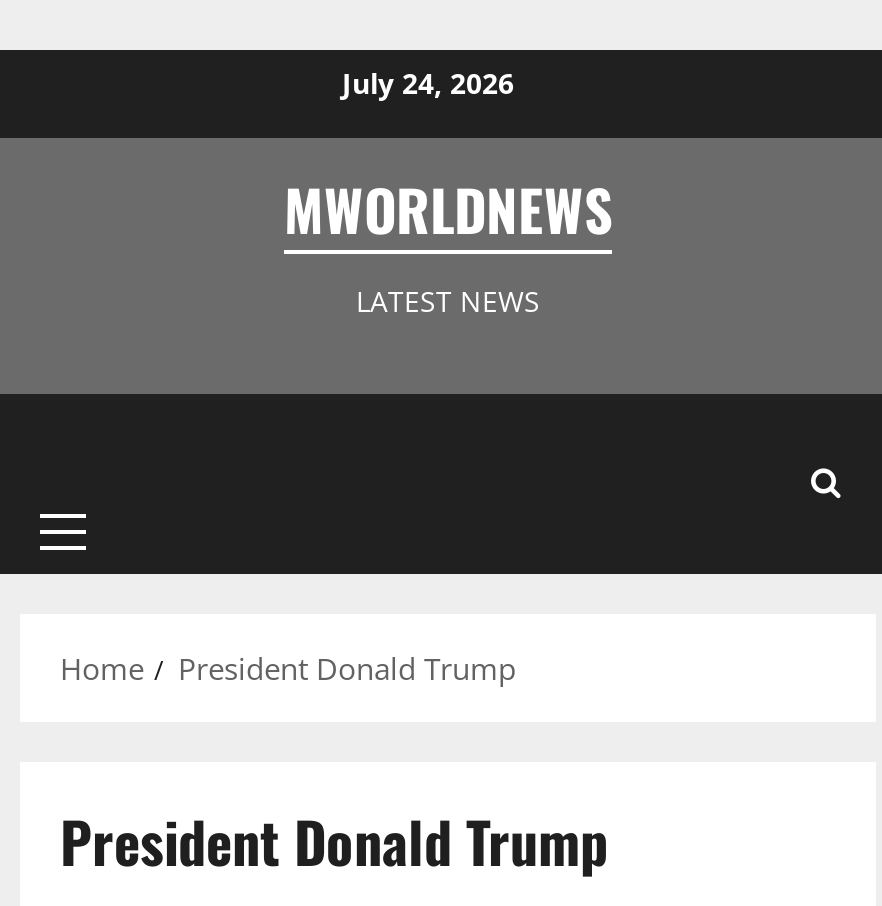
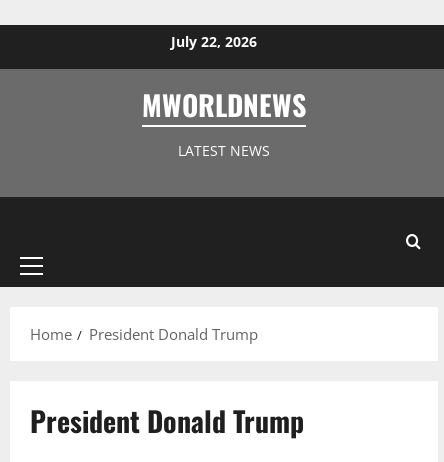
[342,64,514,102] July 24, 2026 -> [171,32,257,51] July 22, 2026

